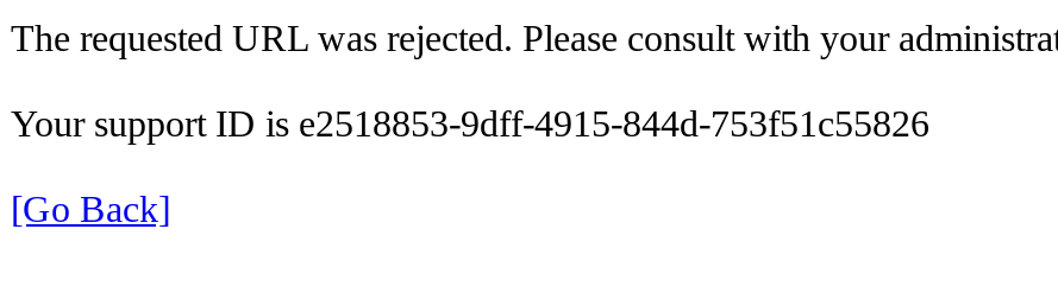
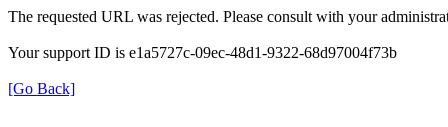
[11,103,929,144] Your support ID is e2518853-9dff-4915-844d-753f51c55826 -> [8,44,397,61] Your support ID is e1a5727c-09ec-48d1-9322-68d97004f73b

